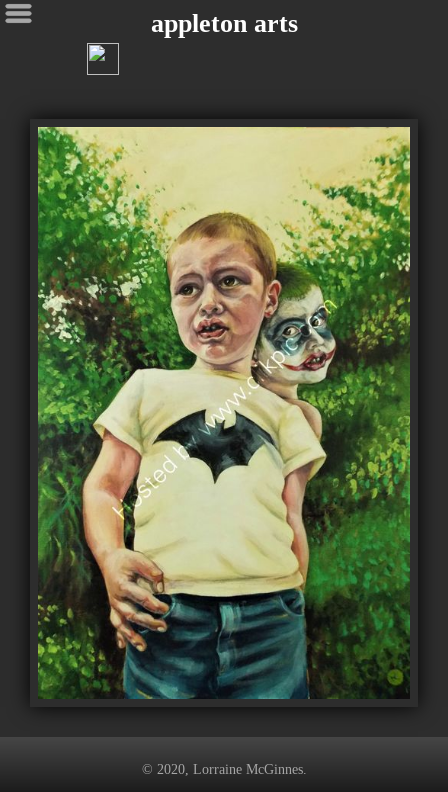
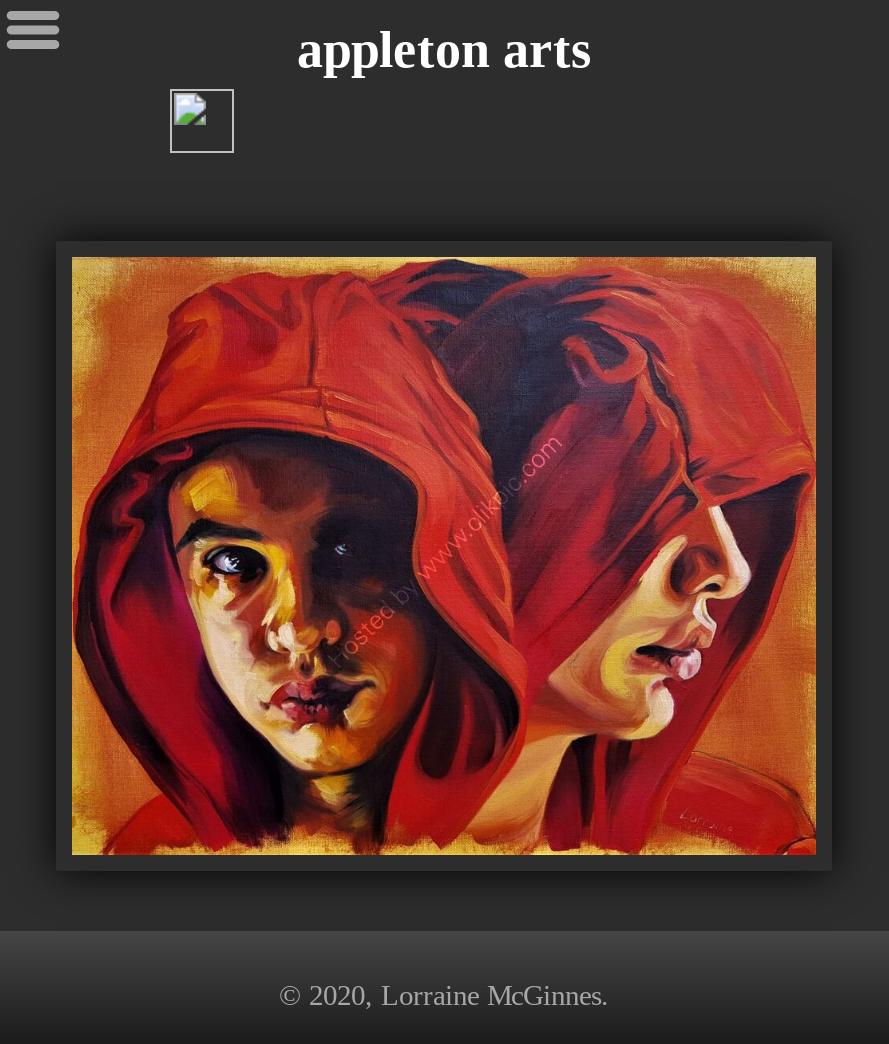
[37,126,411,700] [image] -> [70,255,818,859] [image]

